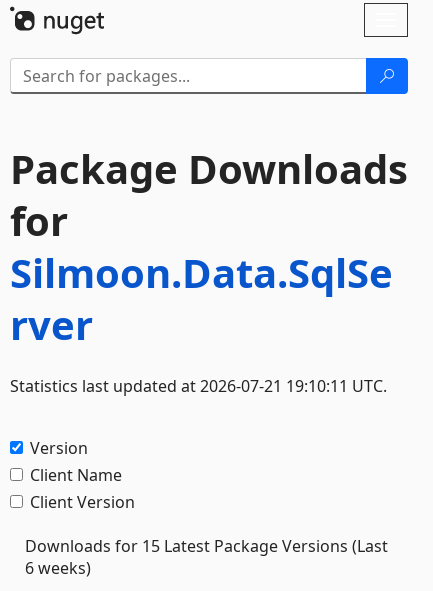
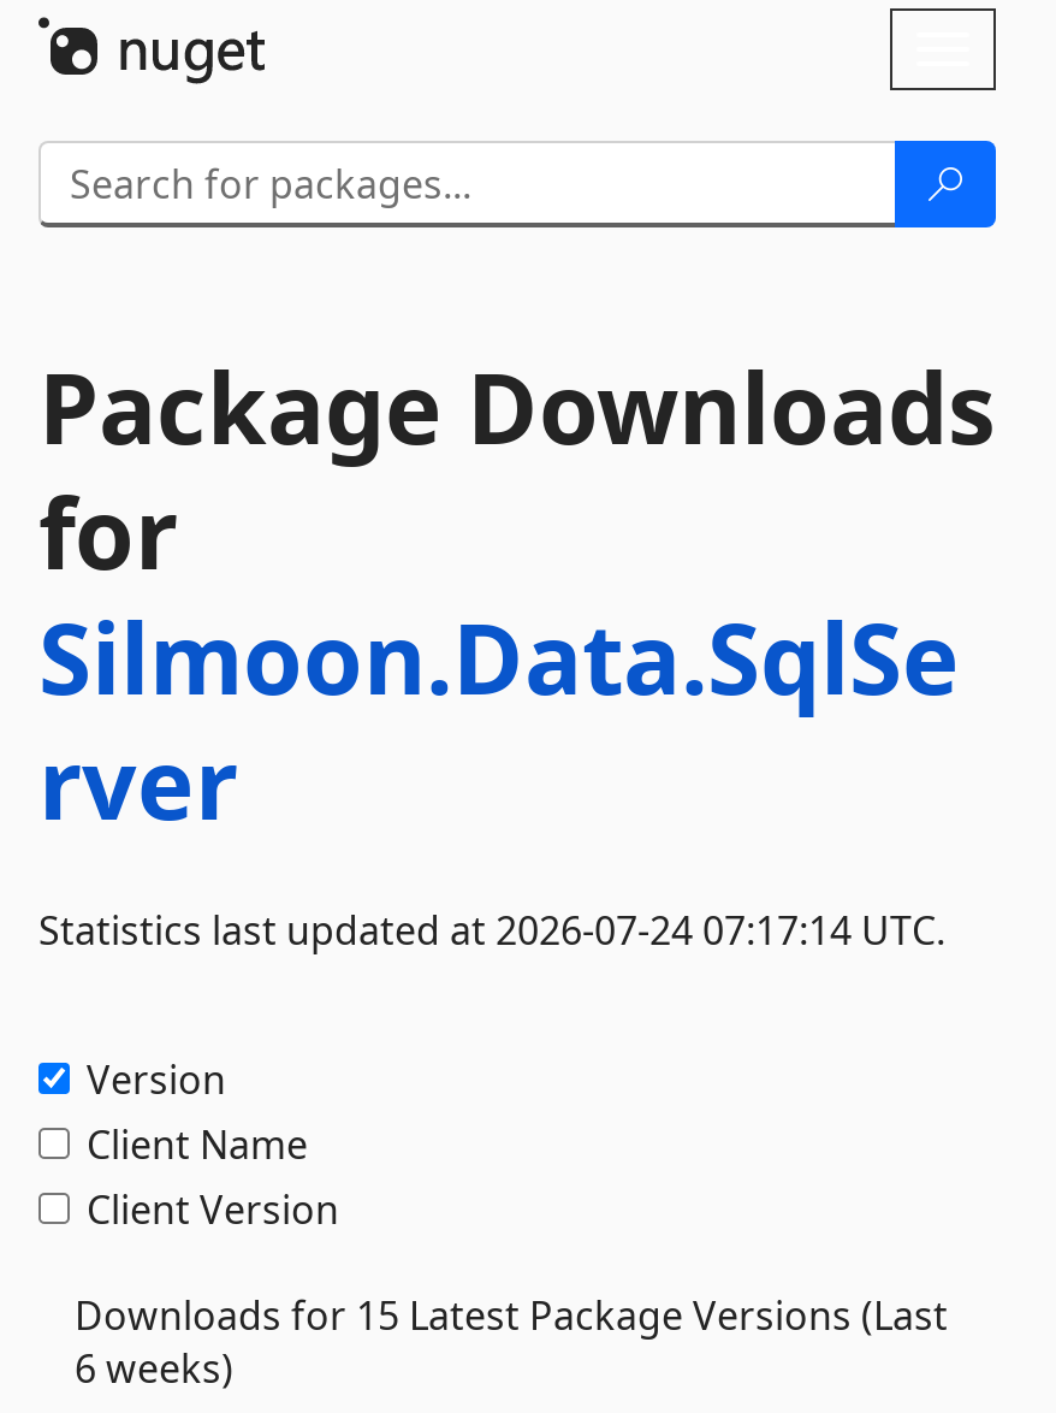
[10,375,387,397] Statistics last updated at 2026-07-21 19:10:11 UTC. -> [38,904,945,957] Statistics last updated at 2026-07-24 07:17:14 UTC.

